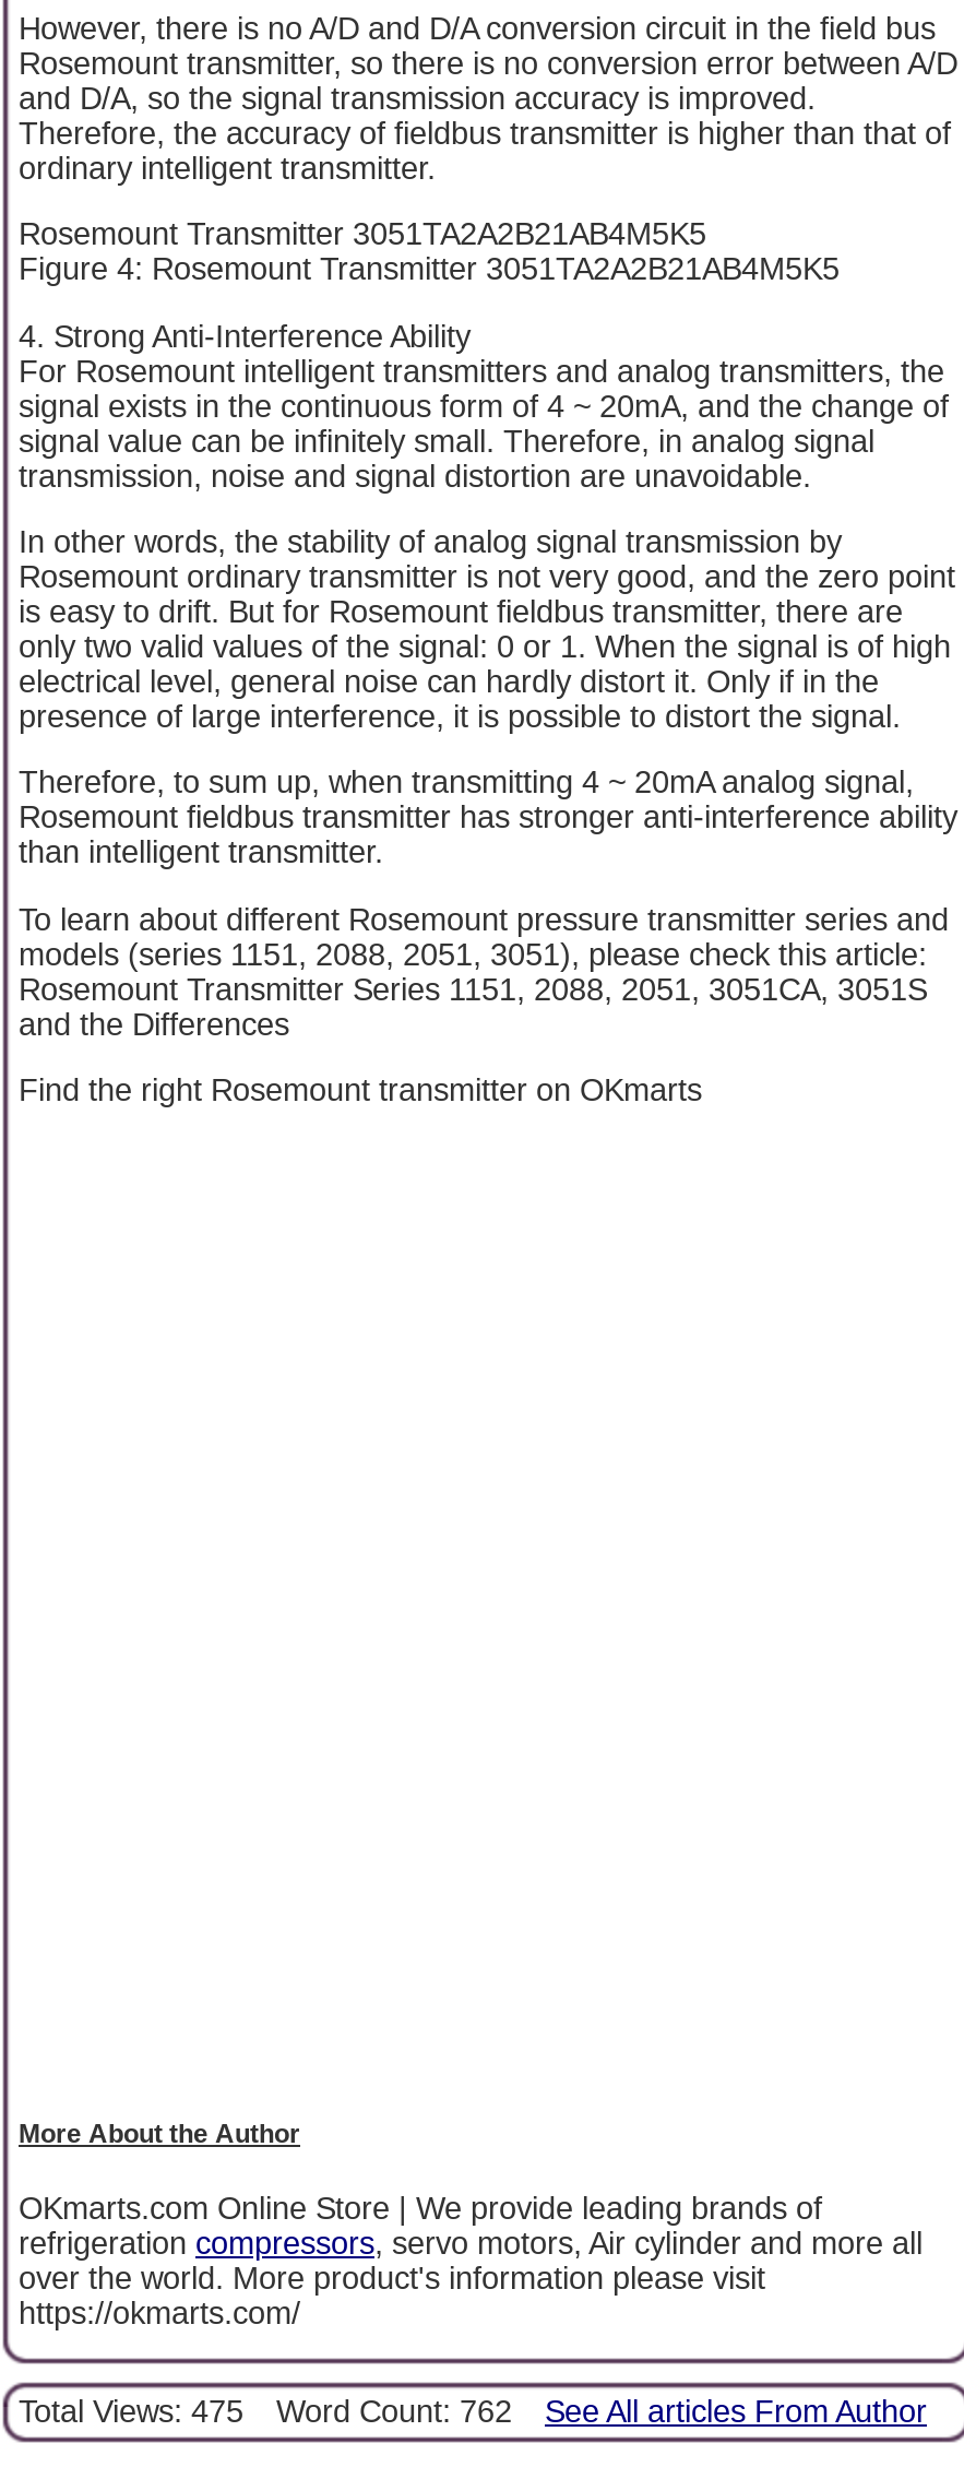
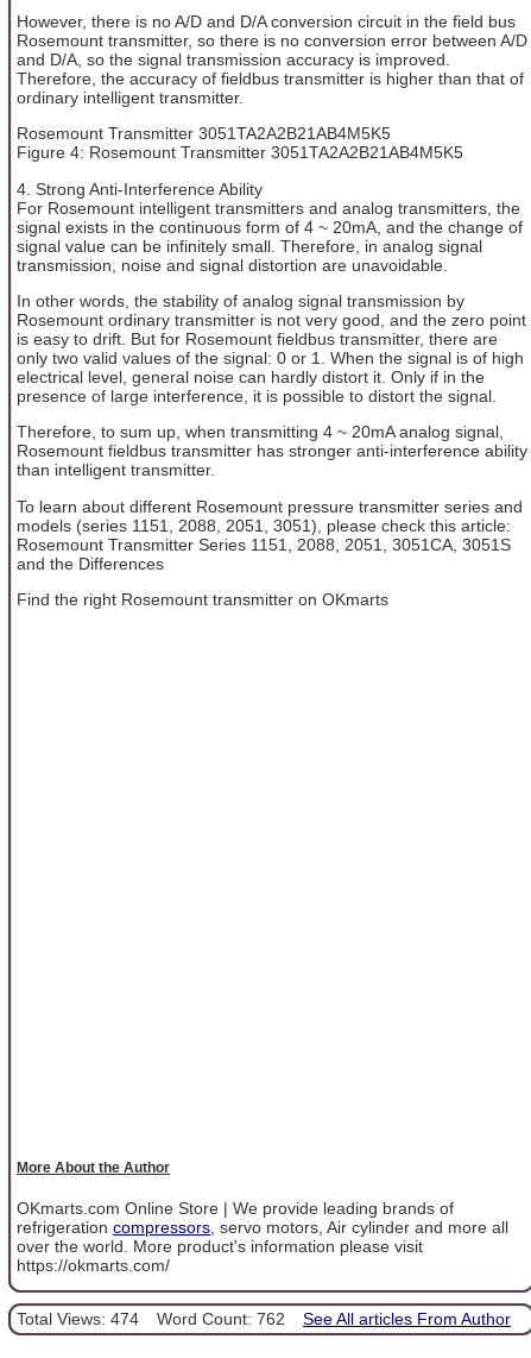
[19,2394,927,2429] Total Views: 475 Word Count: 762 See All articles From Author -> [17,1310,511,1329] Total Views: 474 Word Count: 762 See All articles From Author

